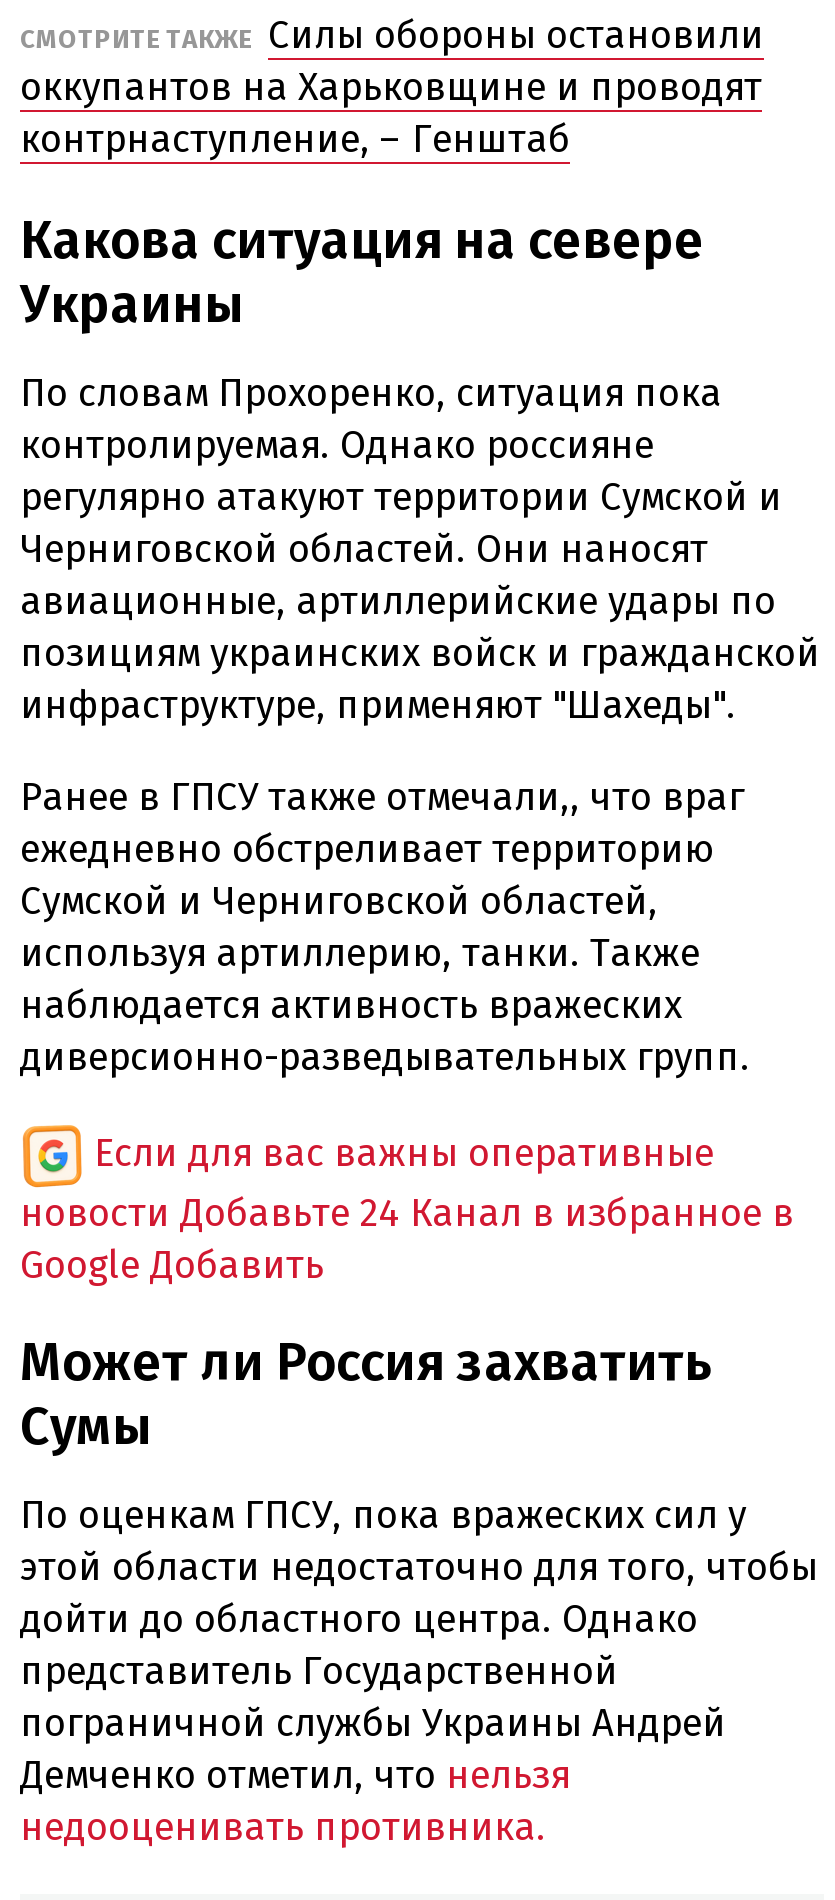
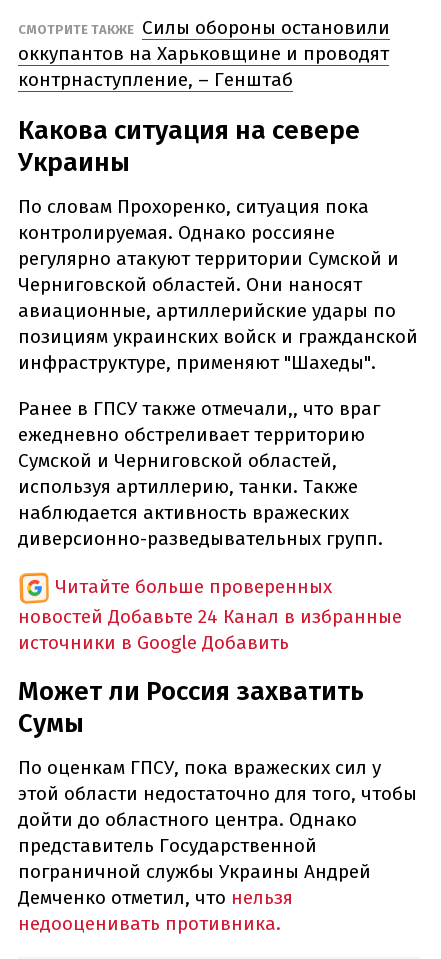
[20,1129,794,1287] Если для вас важны оперативные | новости Добавьте 24 Канал в избранное в | Google Добавить -> [18,575,402,654] Читайте больше проверенных | новостей Добавьте 24 Канал в избранные | источники в Google Добавить

